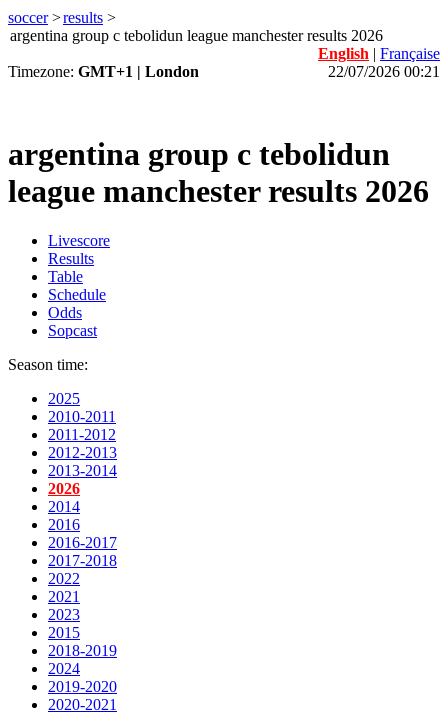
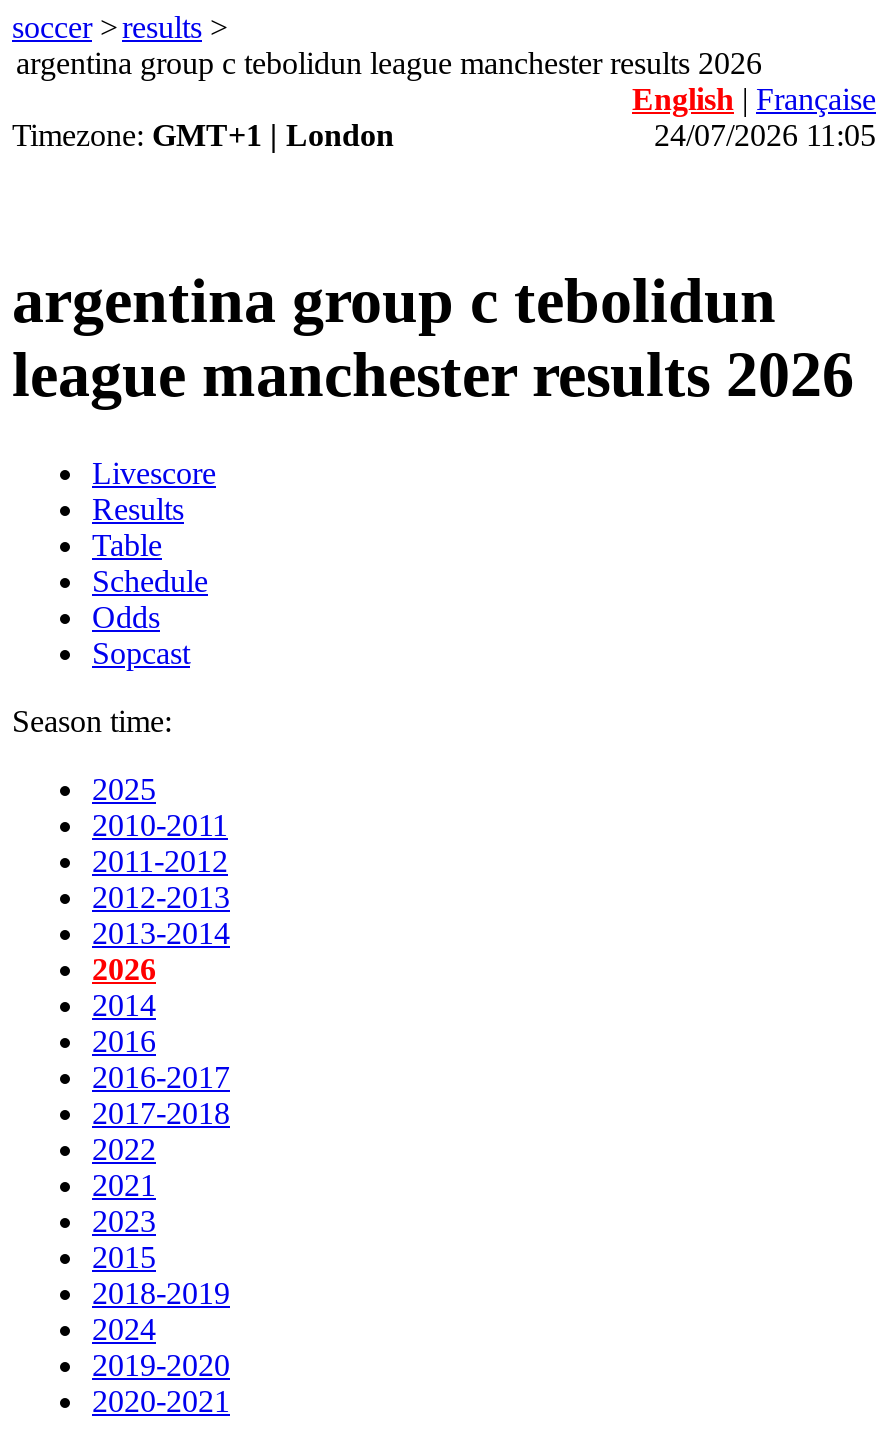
[328,63,440,80] 22/07/2026 00:21 -> [654,118,876,152] 24/07/2026 11:05

